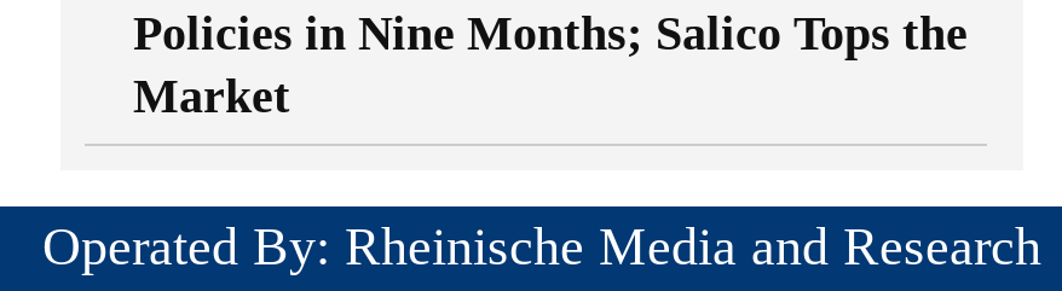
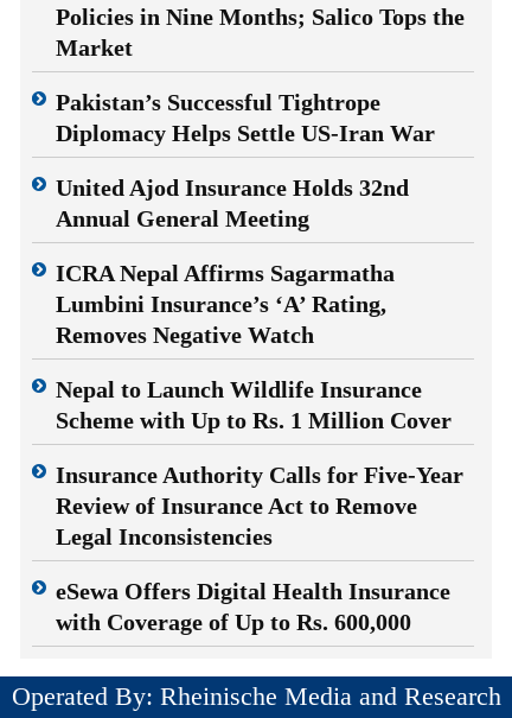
none -> [56,89,463,635] Pakistan’s Successful Tightrope | Diplomacy Helps Settle US-Iran War | United Ajod Insurance Holds 32nd | Annual General Meeting | ICRA Nepal Affirms Sagarmatha | Lumbini Insurance’s ‘A’ Rating, | Removes Negative Watch | Nepal to Launch Wildlife Insurance | Scheme with Up to Rs. 1 Million Cover | Insurance Authority Calls for Five-Year | Review of Insurance Act to Remove | Legal Inconsistencies | eSewa Offers Digital Health Insurance | with Coverage of Up to Rs. 600,000

